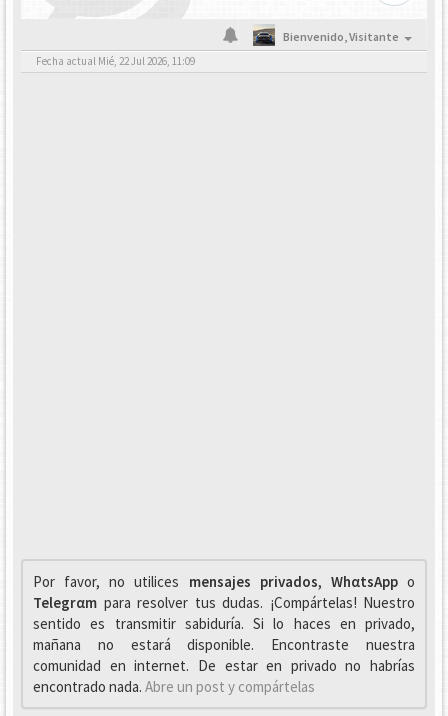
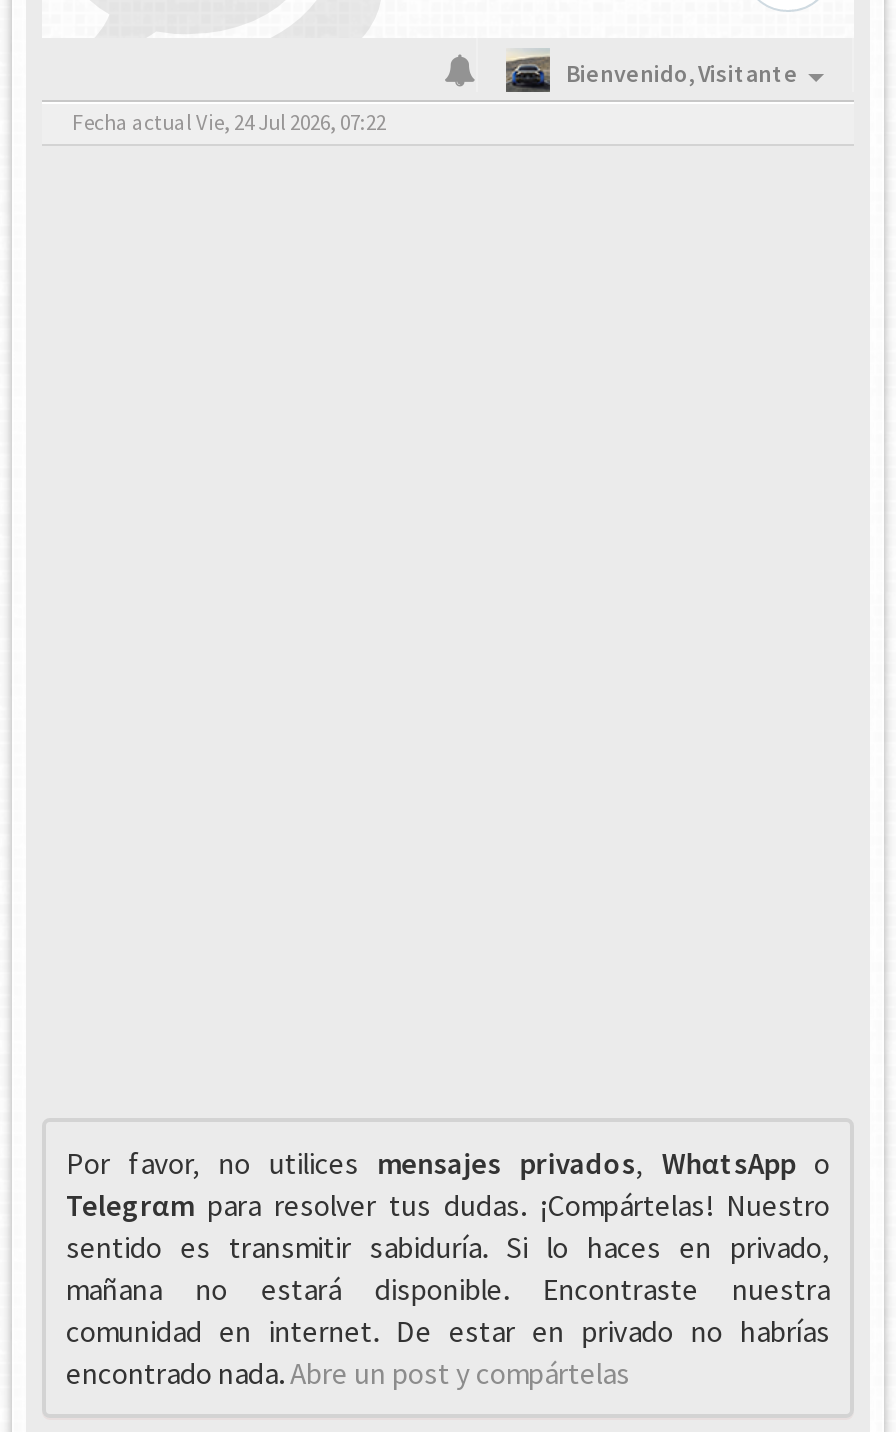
[36,54,195,68] Fecha actual Mié, 22 Jul 2026, 11:09 -> [72,108,386,136] Fecha actual Vie, 24 Jul 2026, 07:22

